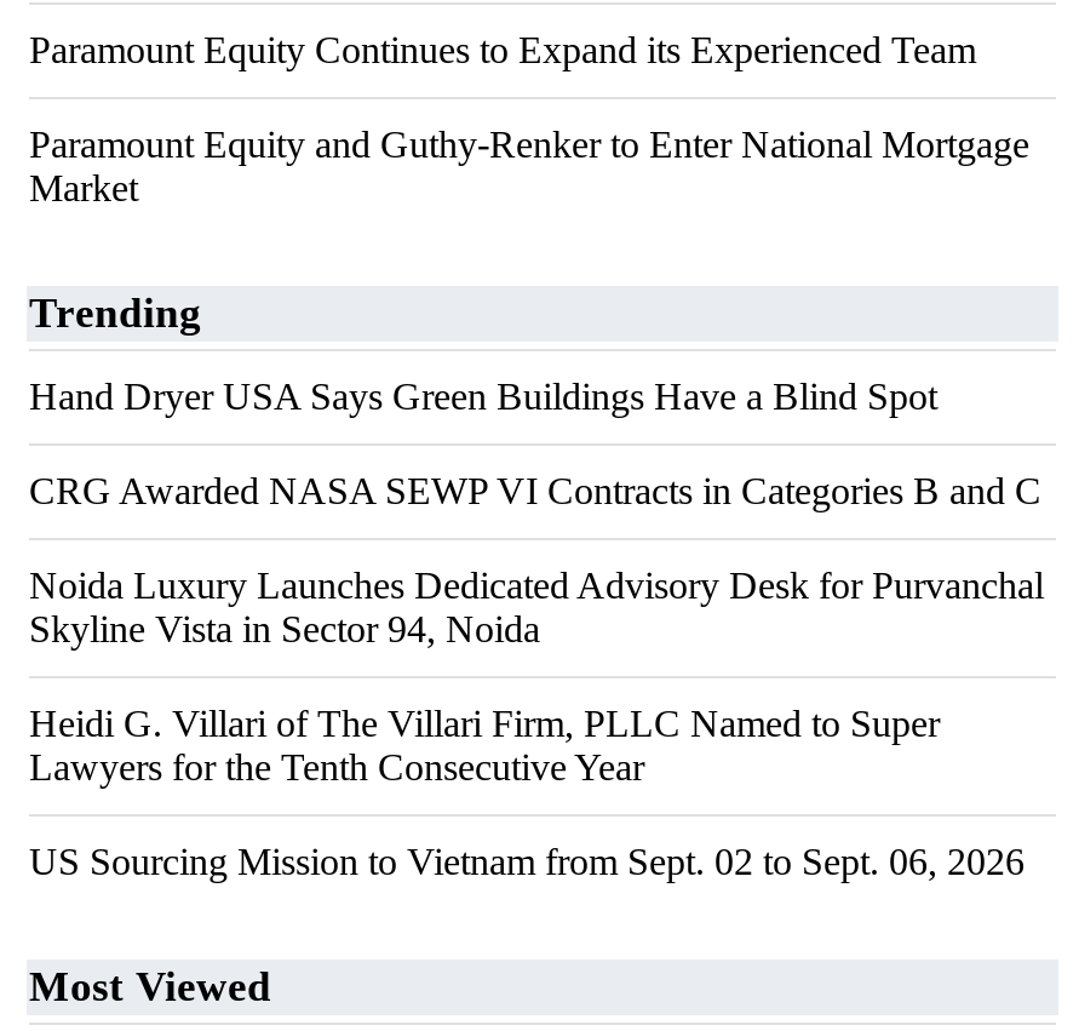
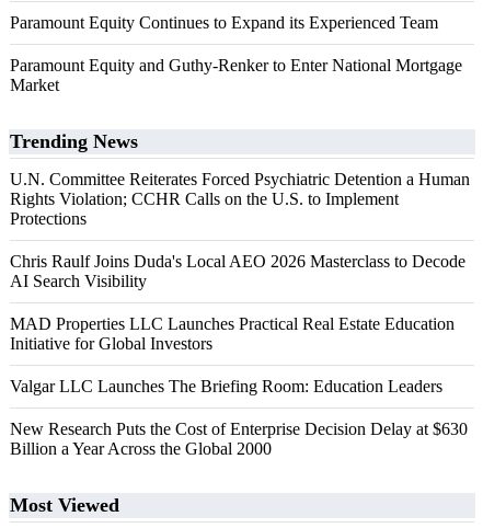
[29,288,201,337] Trending -> [10,130,138,152] Trending News
[29,376,937,417] Hand Dryer USA Says Green Buildings Have a Blind Spot -> [10,170,470,228] U.N. Committee Reiterates Forced Psychiatric Detention a Human | Rights Violation; CCHR Calls on the U.S. to Implement | Protections
[29,470,1041,511] CRG Awarded NASA SEWP VI Contracts in Categories B and C -> [10,252,465,290] Chris Raulf Joins Duda's Local AEO 2026 Masterclass to Decode | AI Search Visibility
[29,565,1044,649] Noida Luxury Launches Dedicated Advisory Desk for Purvanchal | Skyline Vista in Sector 94, Noida -> [10,314,455,353] MAD Properties LLC Launches Practical Real Estate Education | Initiative for Global Investors
[29,703,940,787] Heidi G. Villari of The Villari Firm, PLLC Named to Super | Lawyers for the Tenth Consecutive Year -> [10,377,442,395] Valgar LLC Launches The Briefing Room: Education Leaders
[29,841,1025,882] US Sourcing Mission to Vietnam from Sept. 02 to Sept. 06, 2026 -> [10,420,468,458] New Research Puts the Cost of Enterprise Decision Delay at $630 | Billion a Year Across the Global 2000

